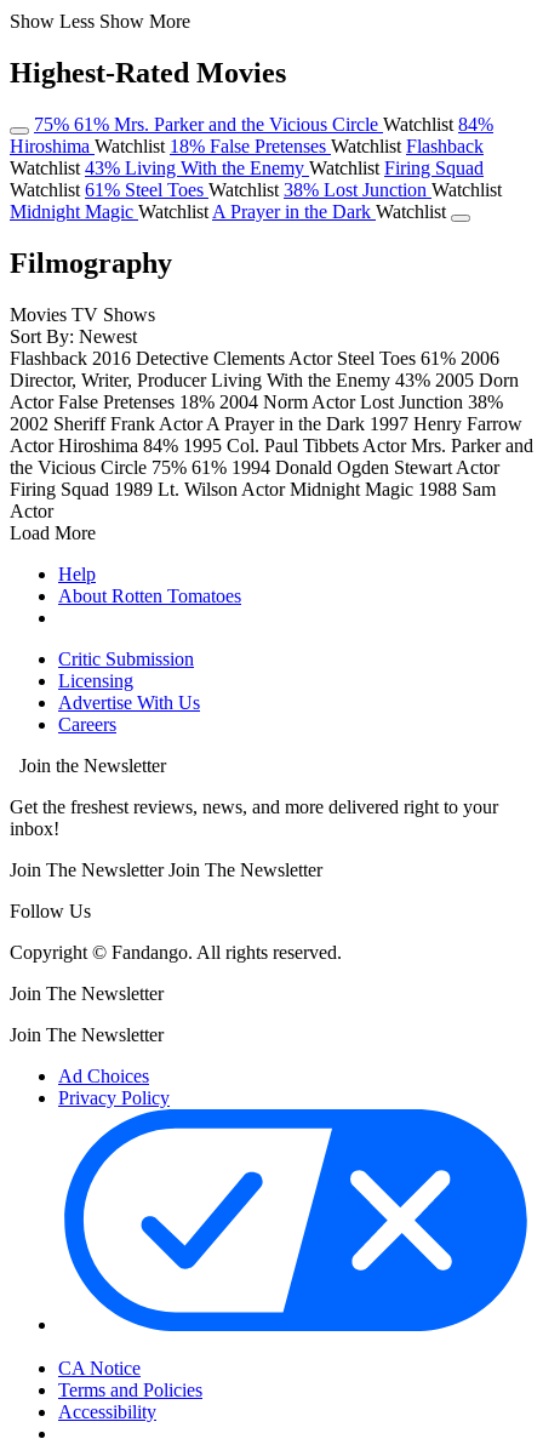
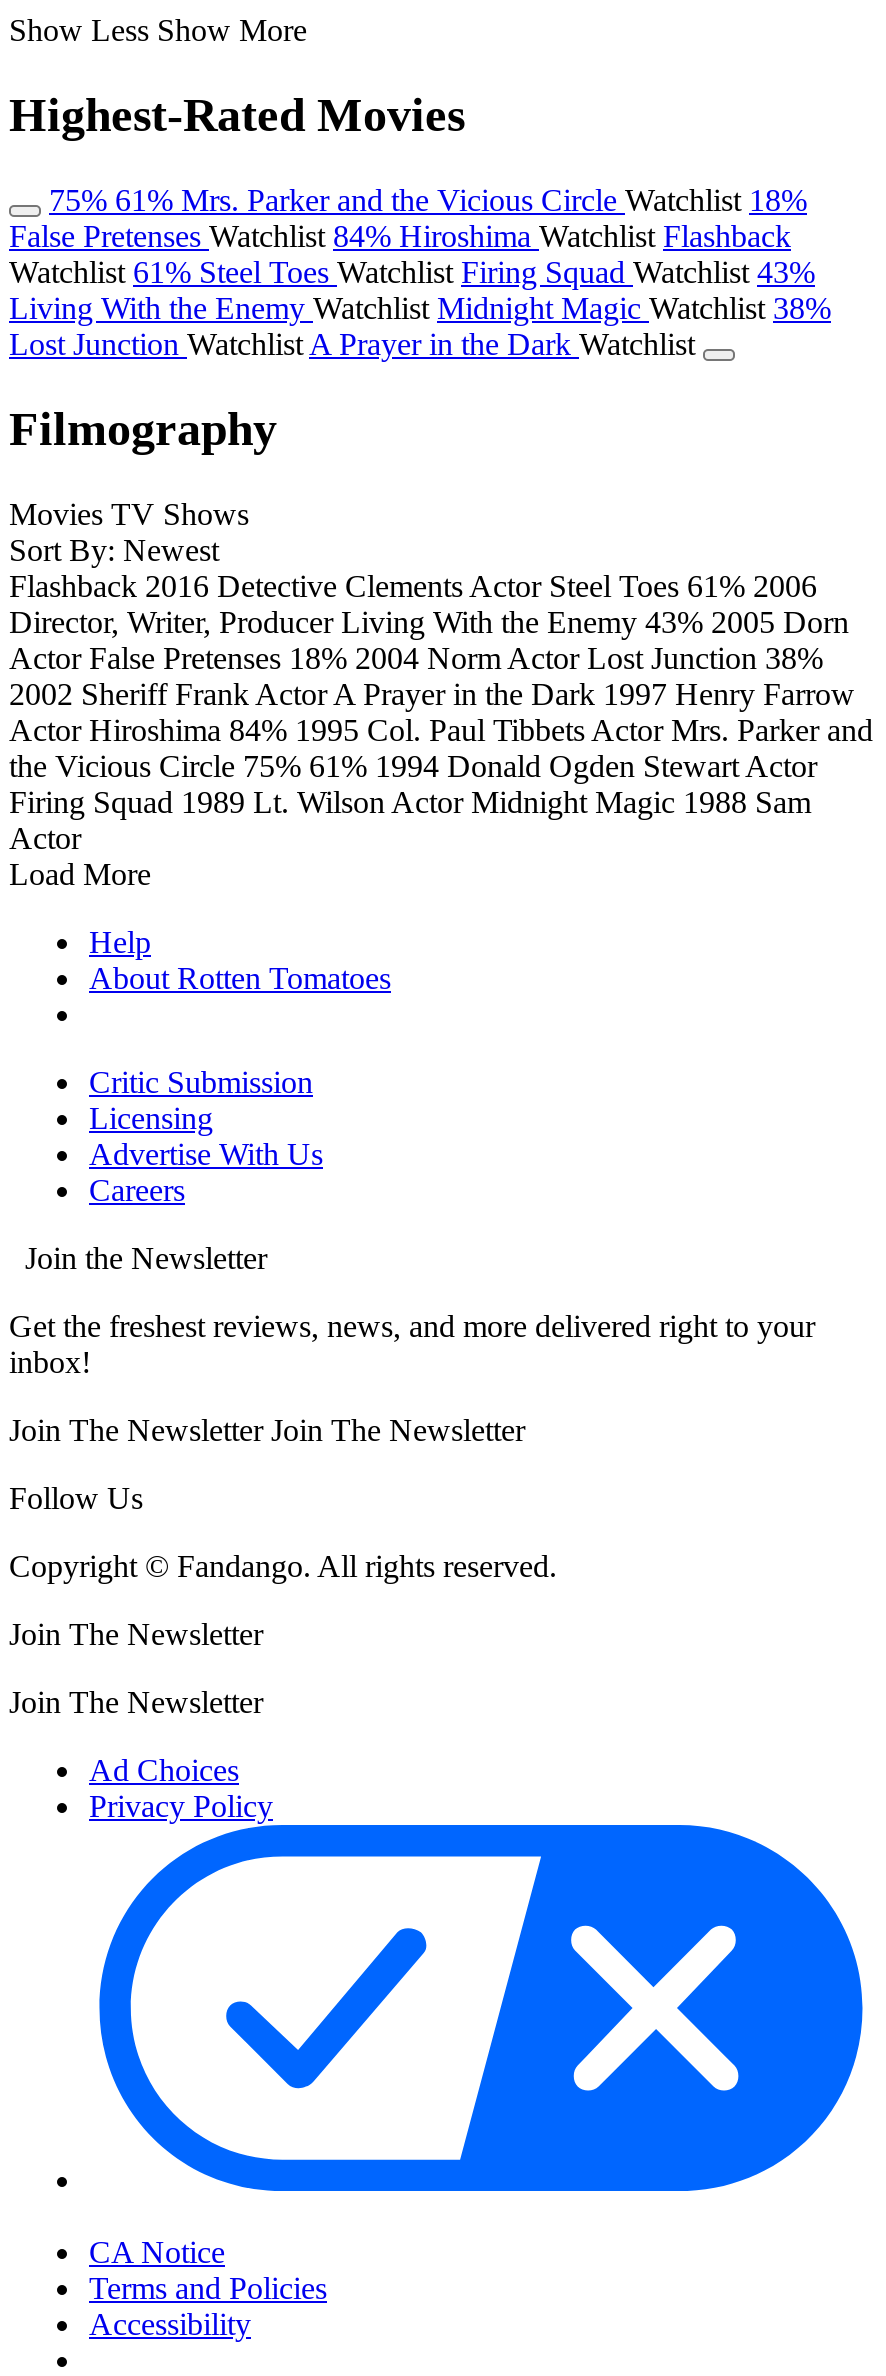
[34,114,493,135] 75% 61% Mrs. Parker and the Vicious Circle Watchlist 84% -> [49,183,807,217] 75% 61% Mrs. Parker and the Vicious Circle Watchlist 18%
[10,136,484,157] Hiroshima Watchlist 18% False Pretenses Watchlist Flashback -> [9,219,791,253] False Pretenses Watchlist 84% Hiroshima Watchlist Flashback
[10,158,484,178] Watchlist 43% Living With the Enemy Watchlist Firing Squad -> [9,255,815,289] Watchlist 61% Steel Toes Watchlist Firing Squad Watchlist 43%
[10,180,502,200] Watchlist 61% Steel Toes Watchlist 38% Lost Junction Watchlist -> [9,291,831,325] Living With the Enemy Watchlist Midnight Magic Watchlist 38%
[10,201,446,222] Midnight Magic Watchlist A Prayer in the Dark Watchlist -> [9,327,695,361] Lost Junction Watchlist A Prayer in the Dark Watchlist

